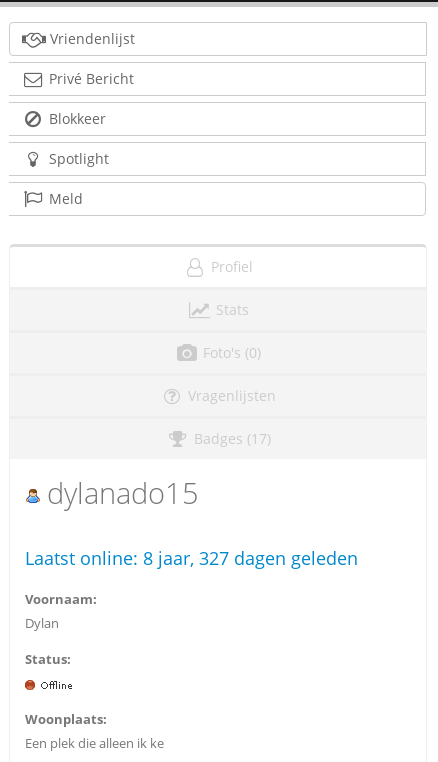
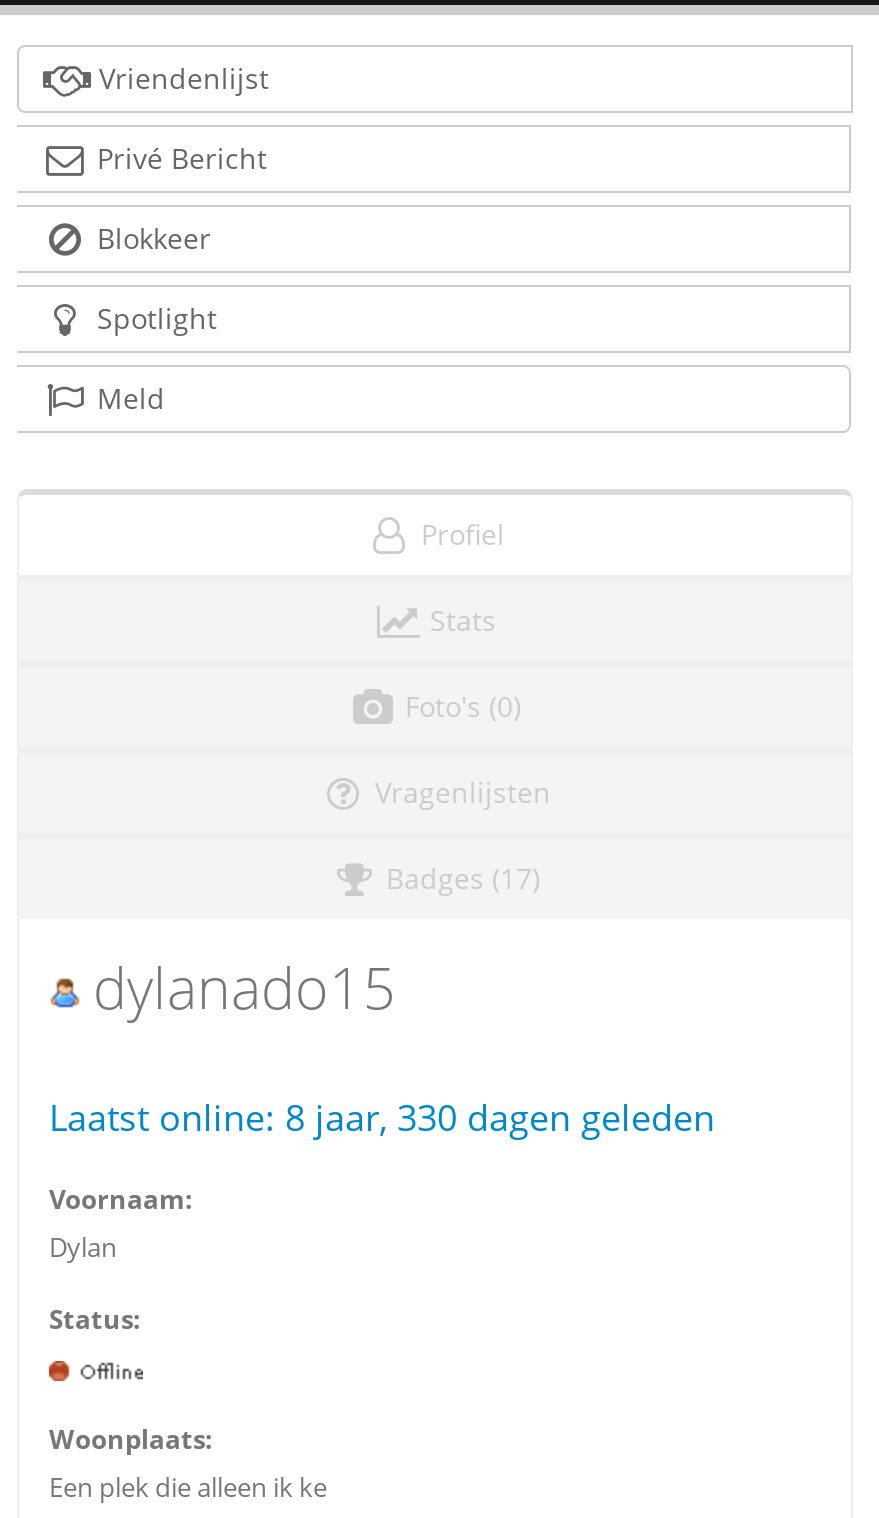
[25,546,358,570] Laatst online: 8 jaar, 327 dagen geleden -> [49,1093,715,1141] Laatst online: 8 jaar, 330 dagen geleden

